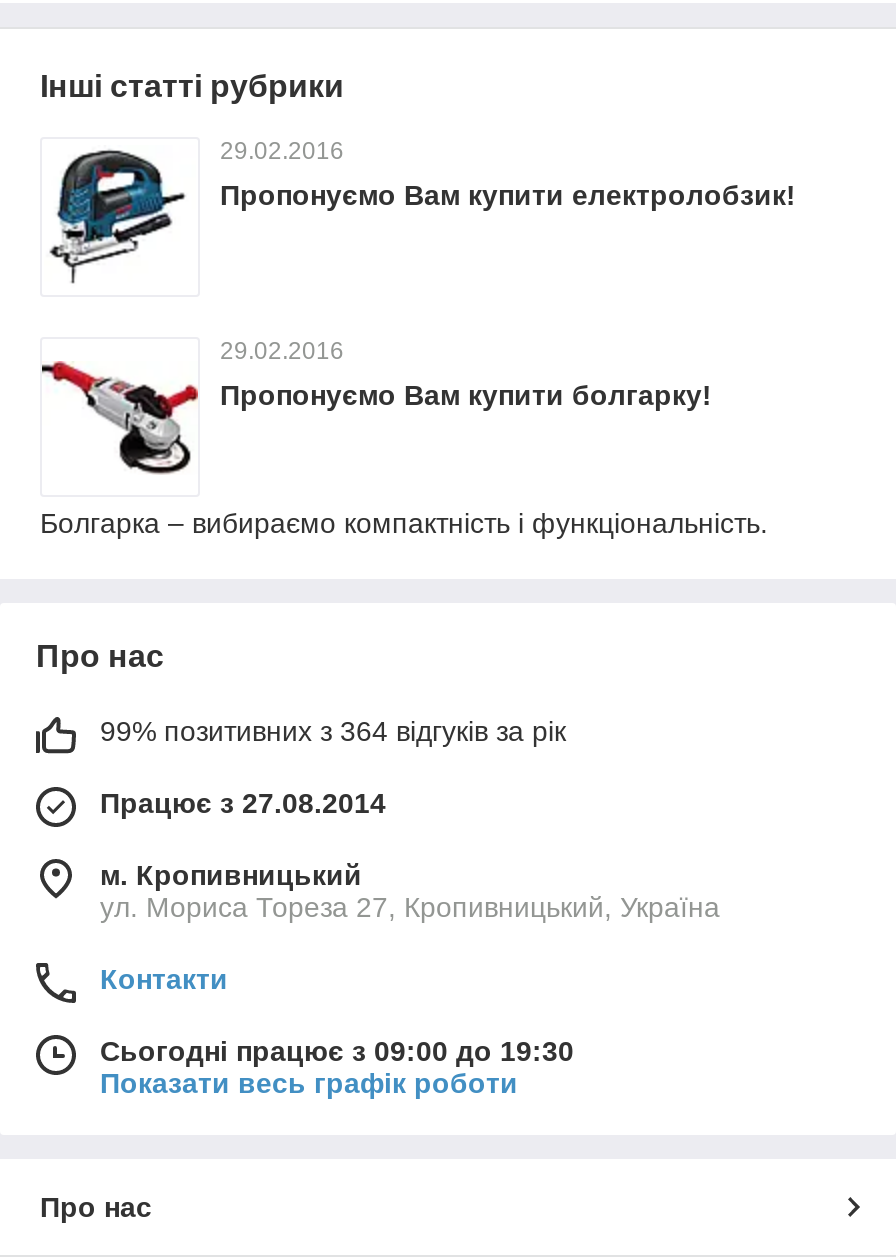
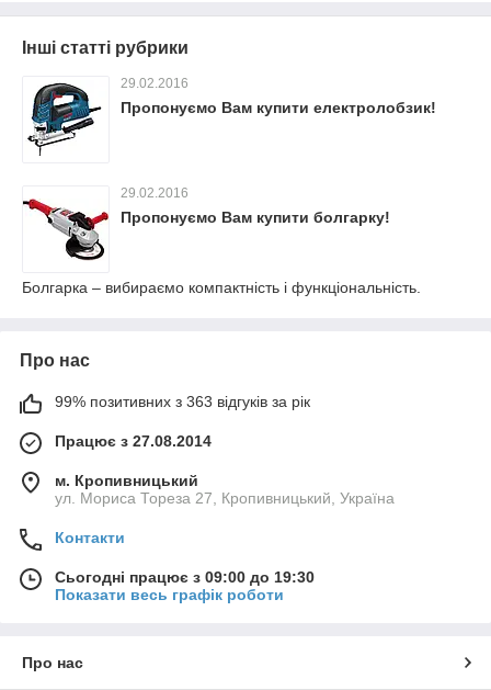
[100,715,566,747] 99% позитивних з 364 відгуків за рік -> [55,393,310,410] 99% позитивних з 363 відгуків за рік

